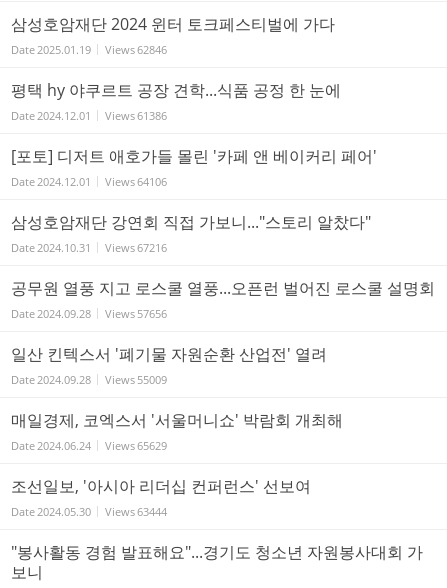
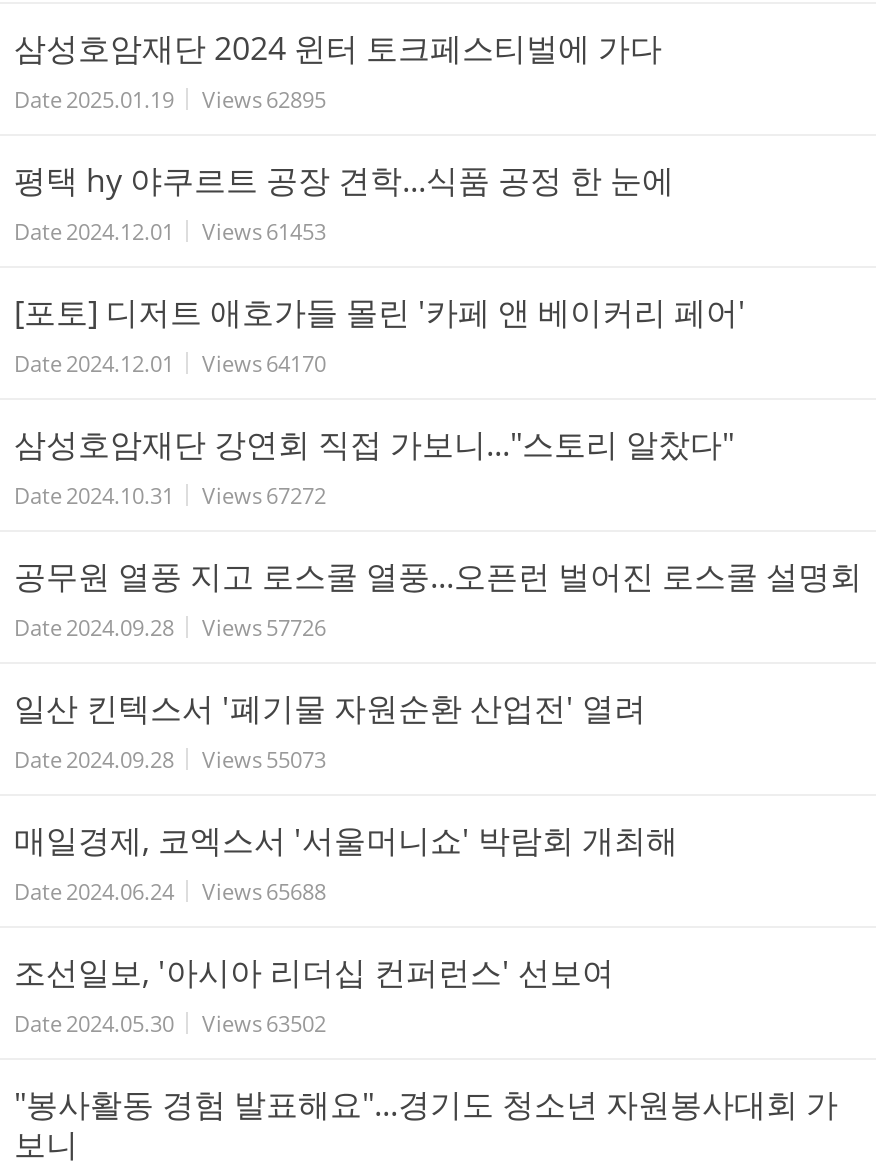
[11,42,167,57] Date 2025.01.19 Views 62846 -> [14,83,326,113] Date 2025.01.19 Views 62895
[11,108,167,123] Date 2024.12.01 Views 61386 -> [14,215,326,245] Date 2024.12.01 Views 61453
[11,174,167,189] Date 2024.12.01 Views 64106 -> [14,347,326,377] Date 2024.12.01 Views 64170
[11,240,167,255] Date 2024.10.31 Views 67216 -> [14,479,326,509] Date 2024.10.31 Views 67272
[11,306,167,321] Date 2024.09.28 Views 57656 -> [14,611,326,641] Date 2024.09.28 Views 57726
[11,372,167,387] Date 2024.09.28 Views 55009 -> [14,743,326,773] Date 2024.09.28 Views 55073
[11,438,167,453] Date 2024.06.24 Views 65629 -> [14,875,326,905] Date 2024.06.24 Views 65688
[11,504,167,519] Date 2024.05.30 Views 63444 -> [14,1007,326,1037] Date 2024.05.30 Views 63502

